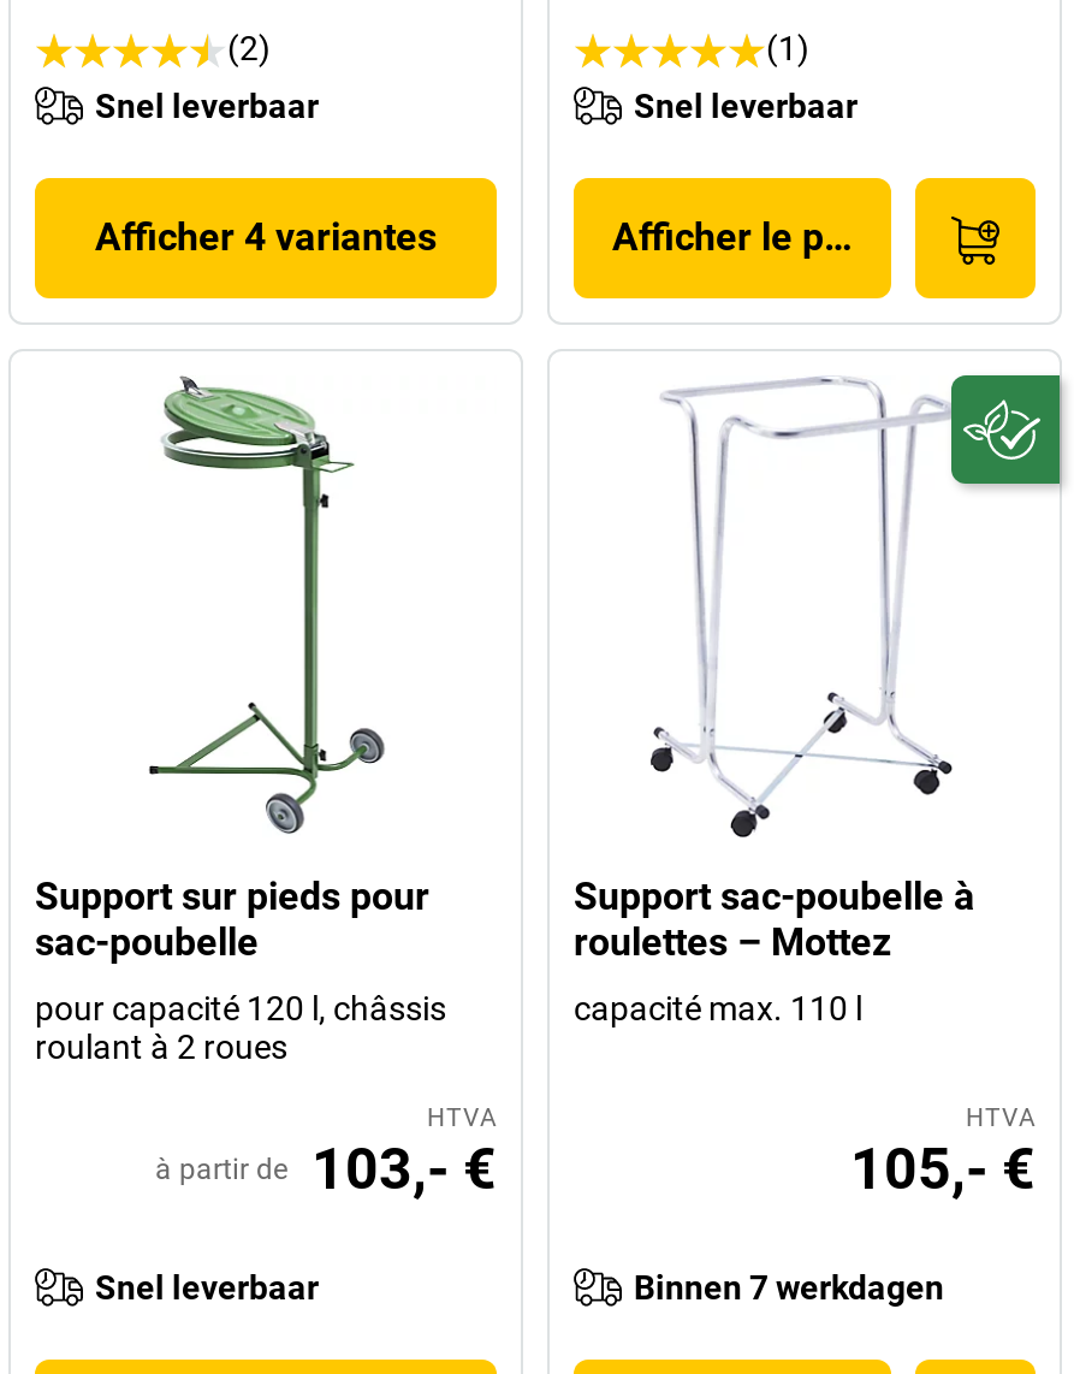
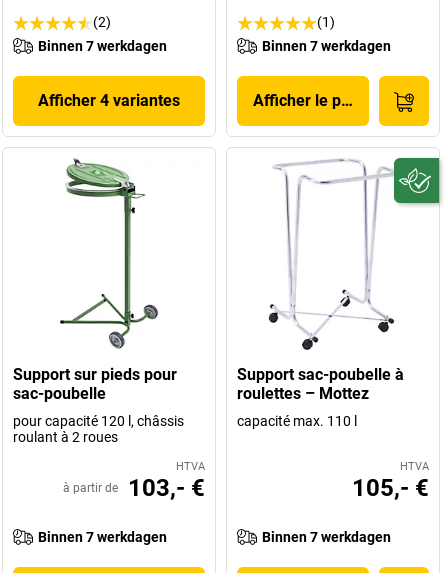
[95,87,319,125] Snel leverbaar -> [38,38,167,54] Binnen 7 werkdagen
[634,87,858,125] Snel leverbaar -> [262,38,391,54] Binnen 7 werkdagen
[95,1268,319,1307] Snel leverbaar -> [38,529,167,545] Binnen 7 werkdagen

